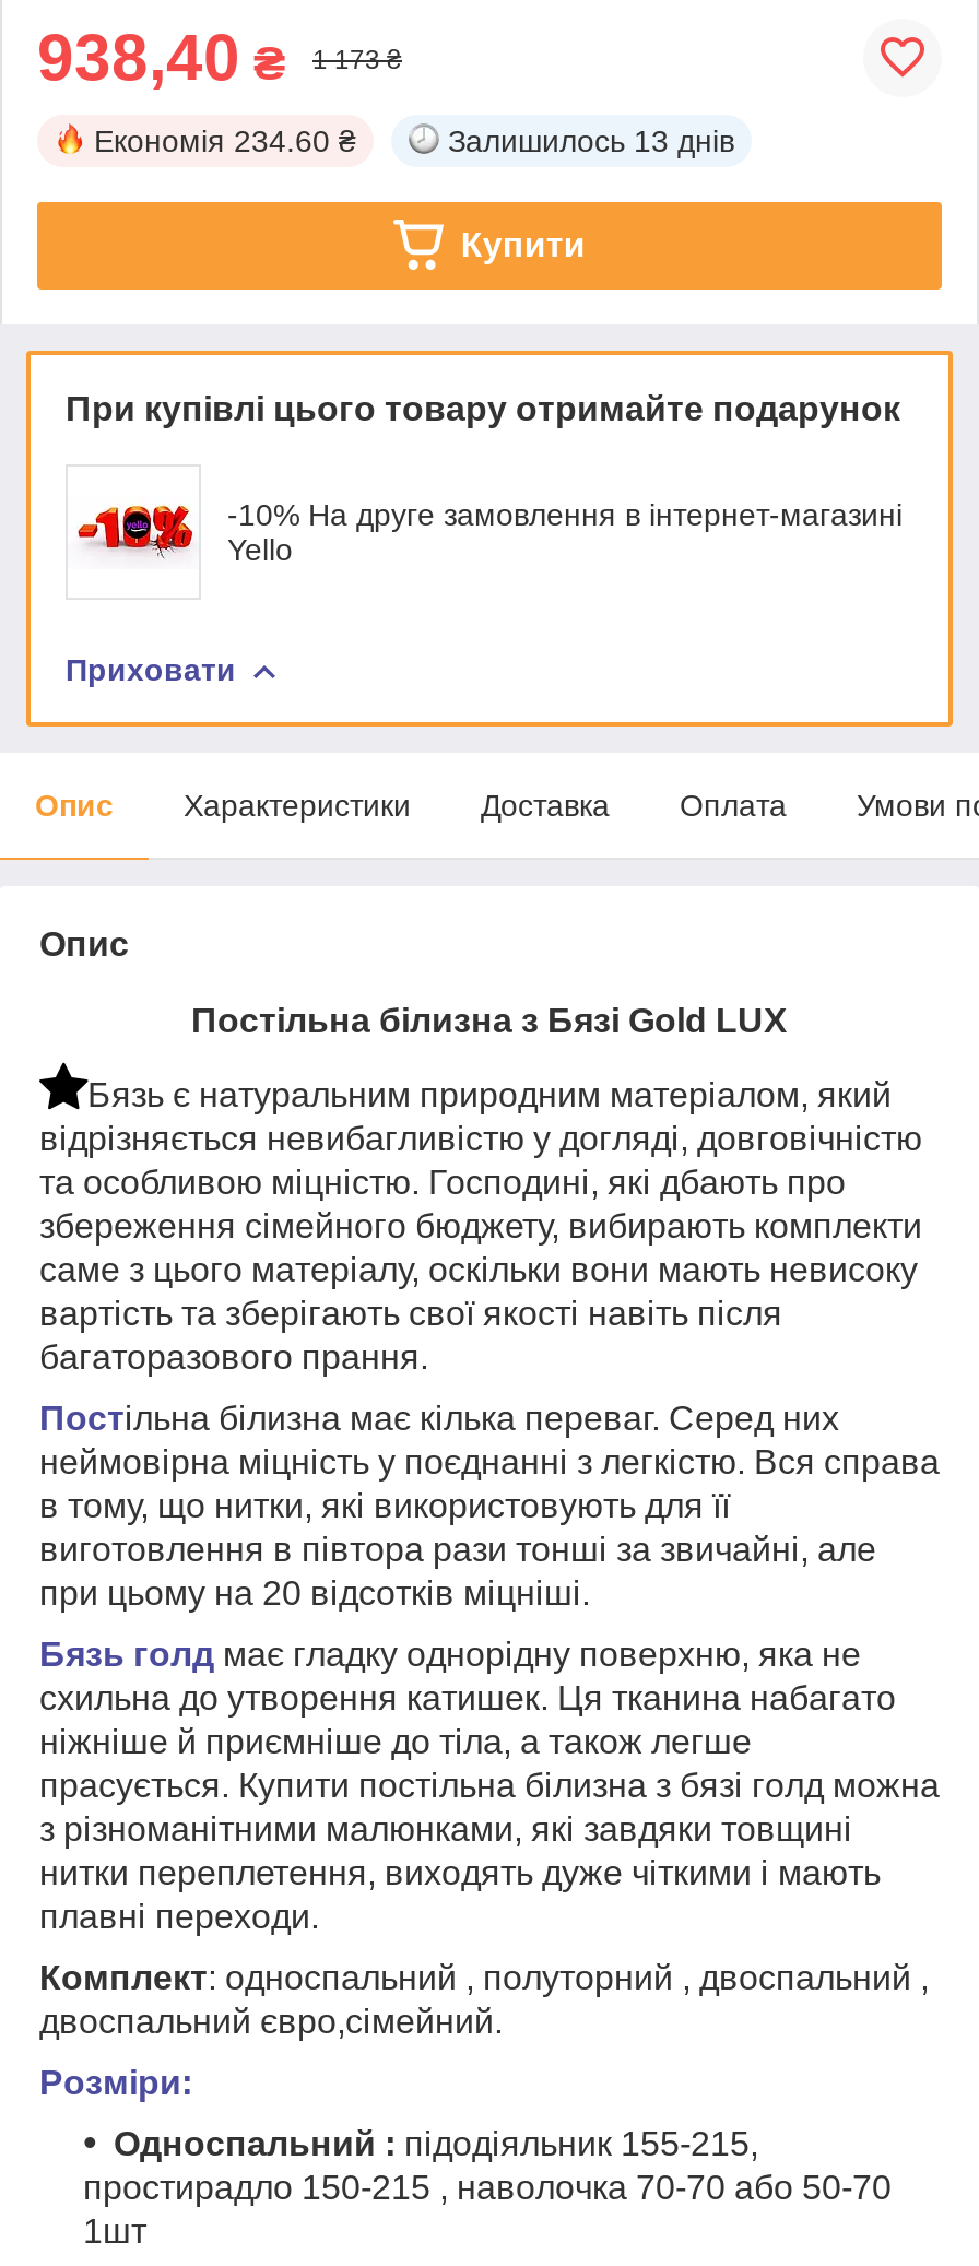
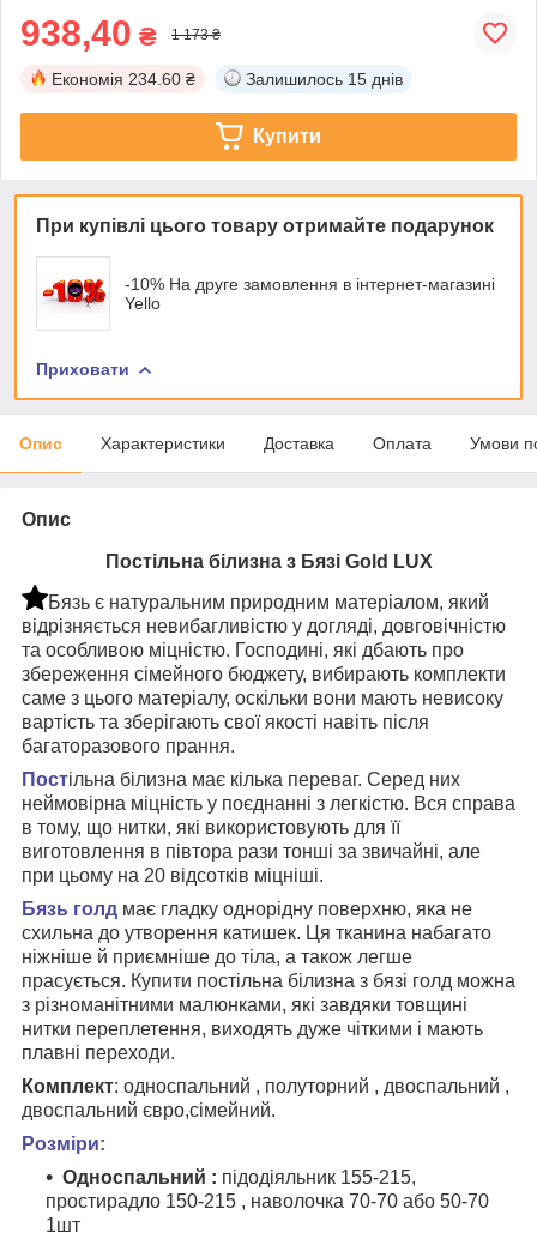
[448,123,734,158] Залишилось 13 днів -> [246,69,403,88] Залишилось 15 днів

